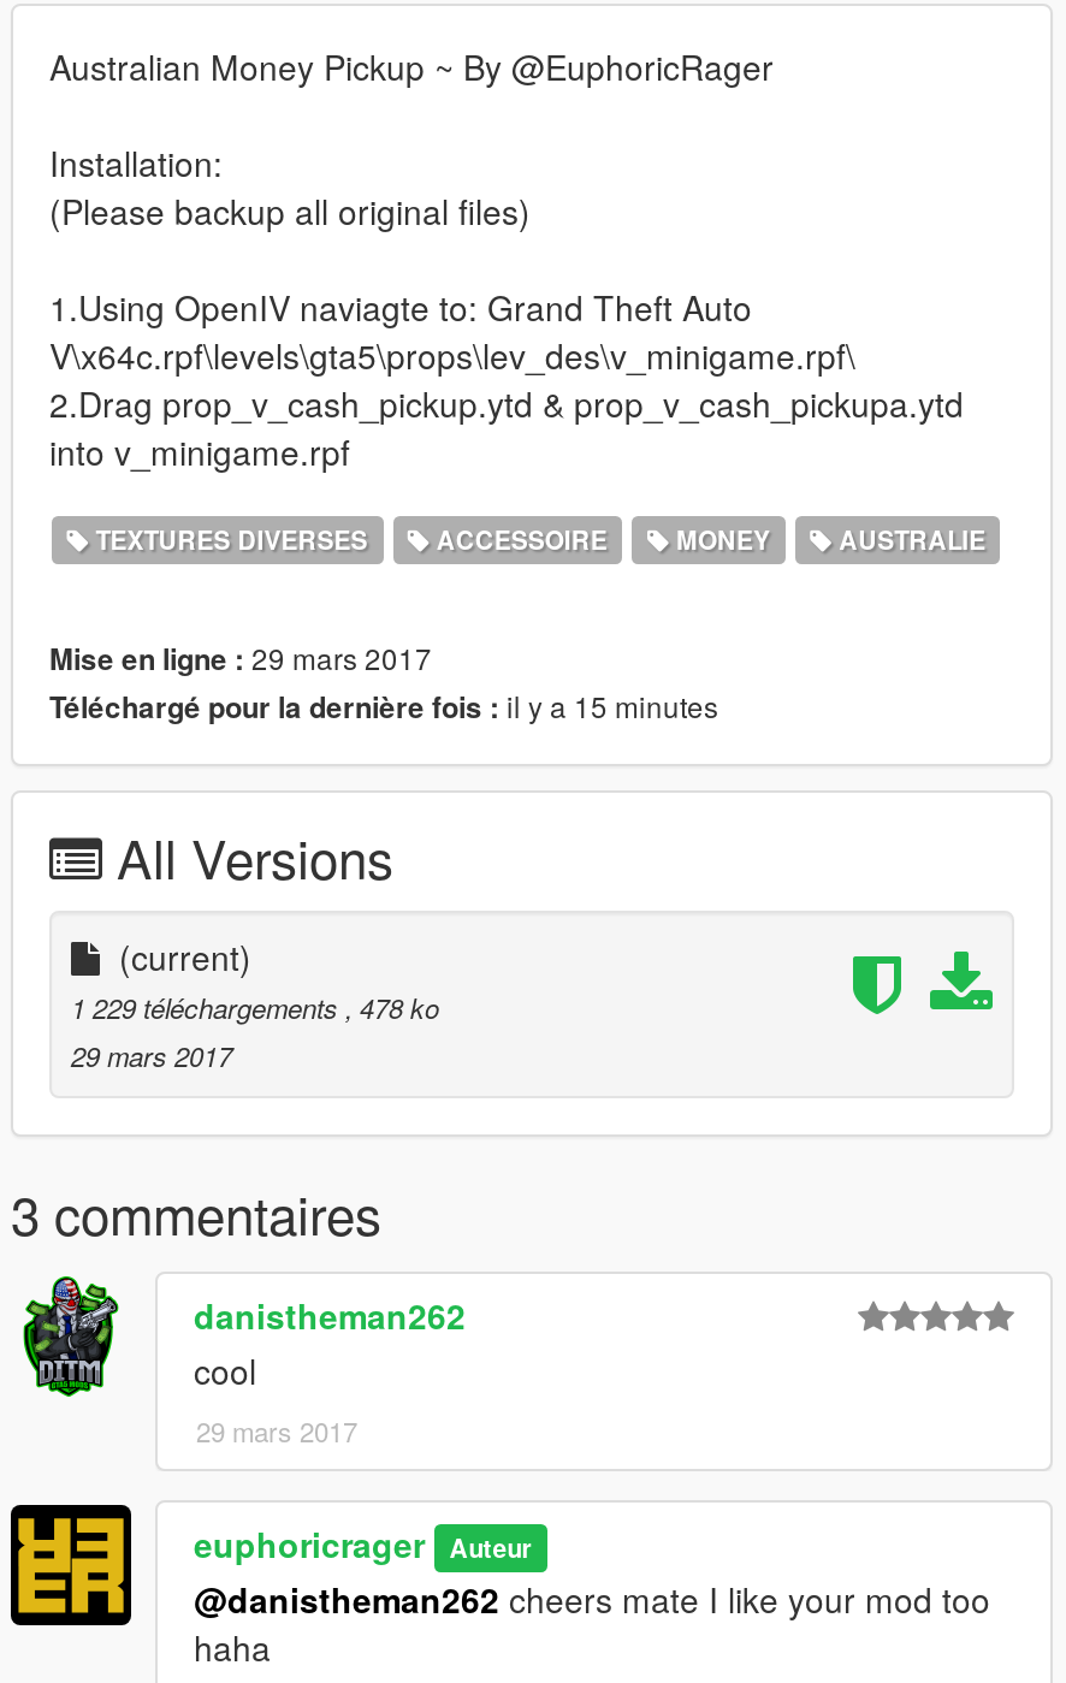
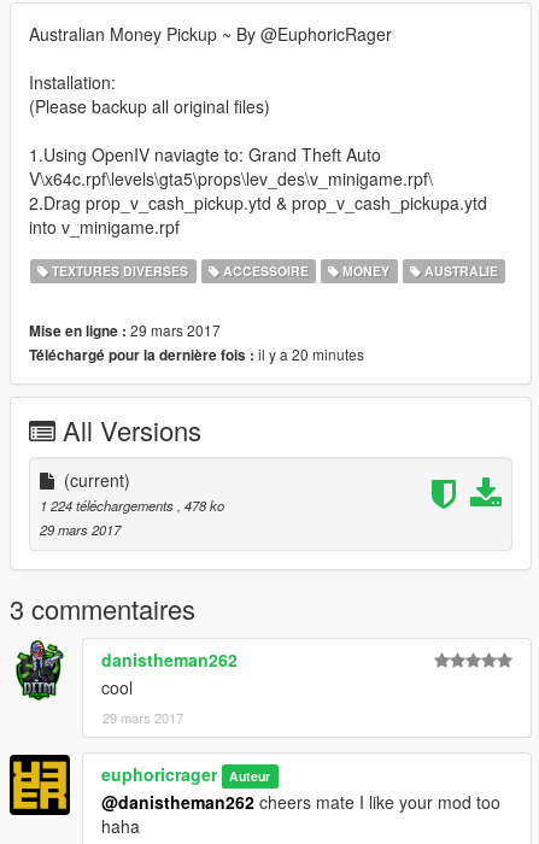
[49,685,718,728] Téléchargé pour la dernière fois : il y a 15 minutes -> [29,344,364,366] Téléchargé pour la dernière fois : il y a 20 minutes
[71,988,439,1027] 1 229 téléchargements, 478 ko -> [40,496,224,515] 1 224 téléchargements, 478 ko

